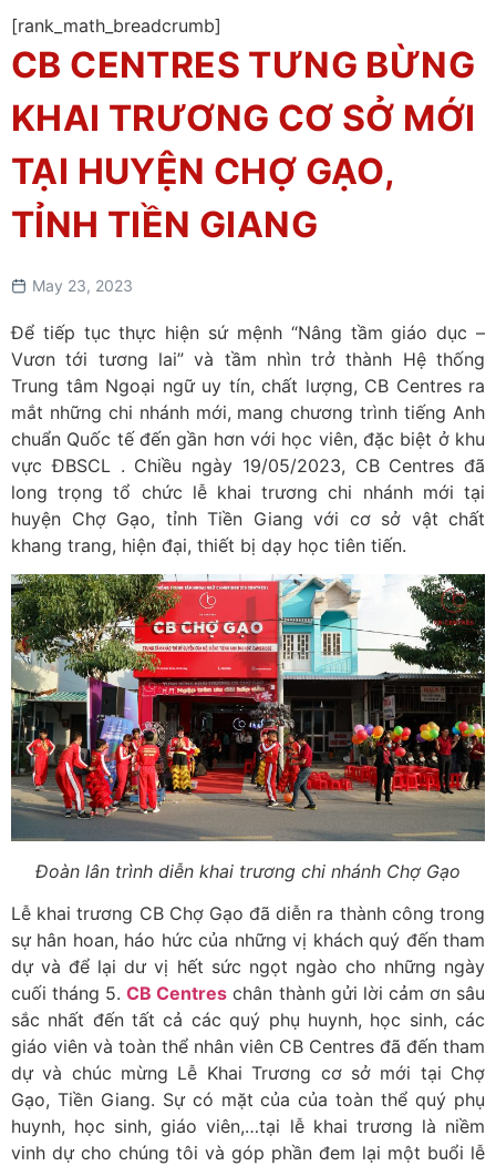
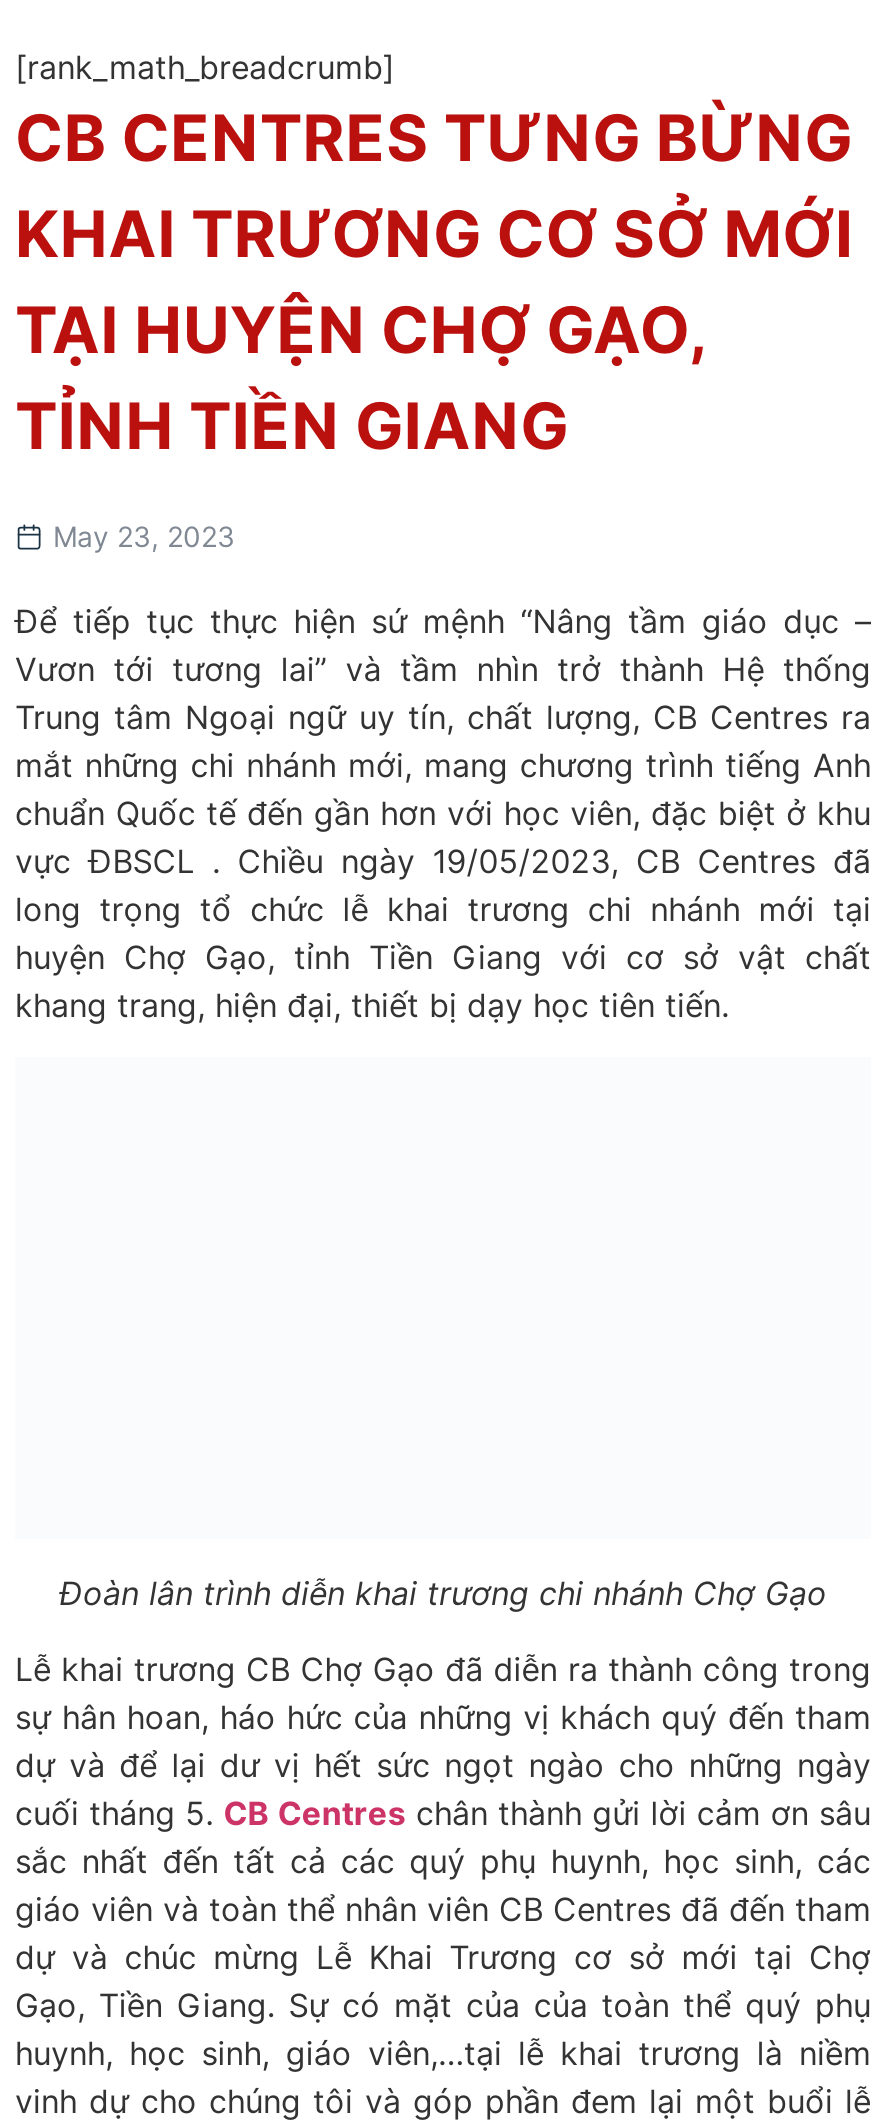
[10,573,486,842] [image] -> none

